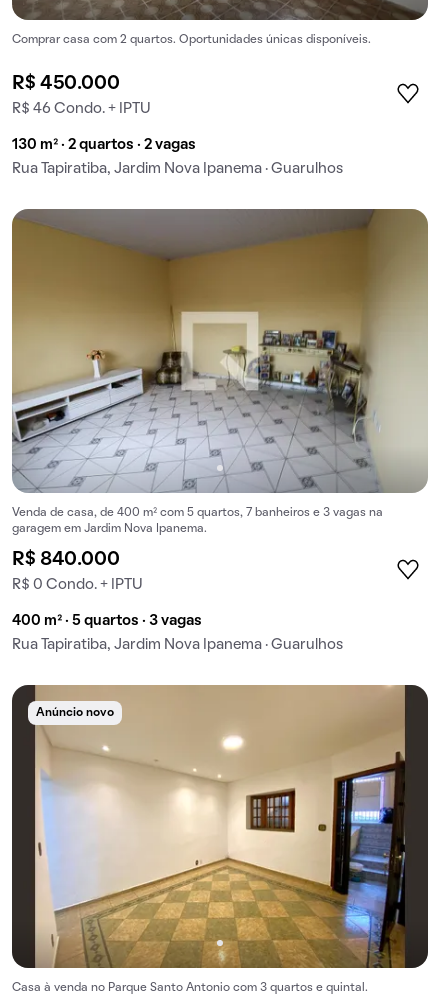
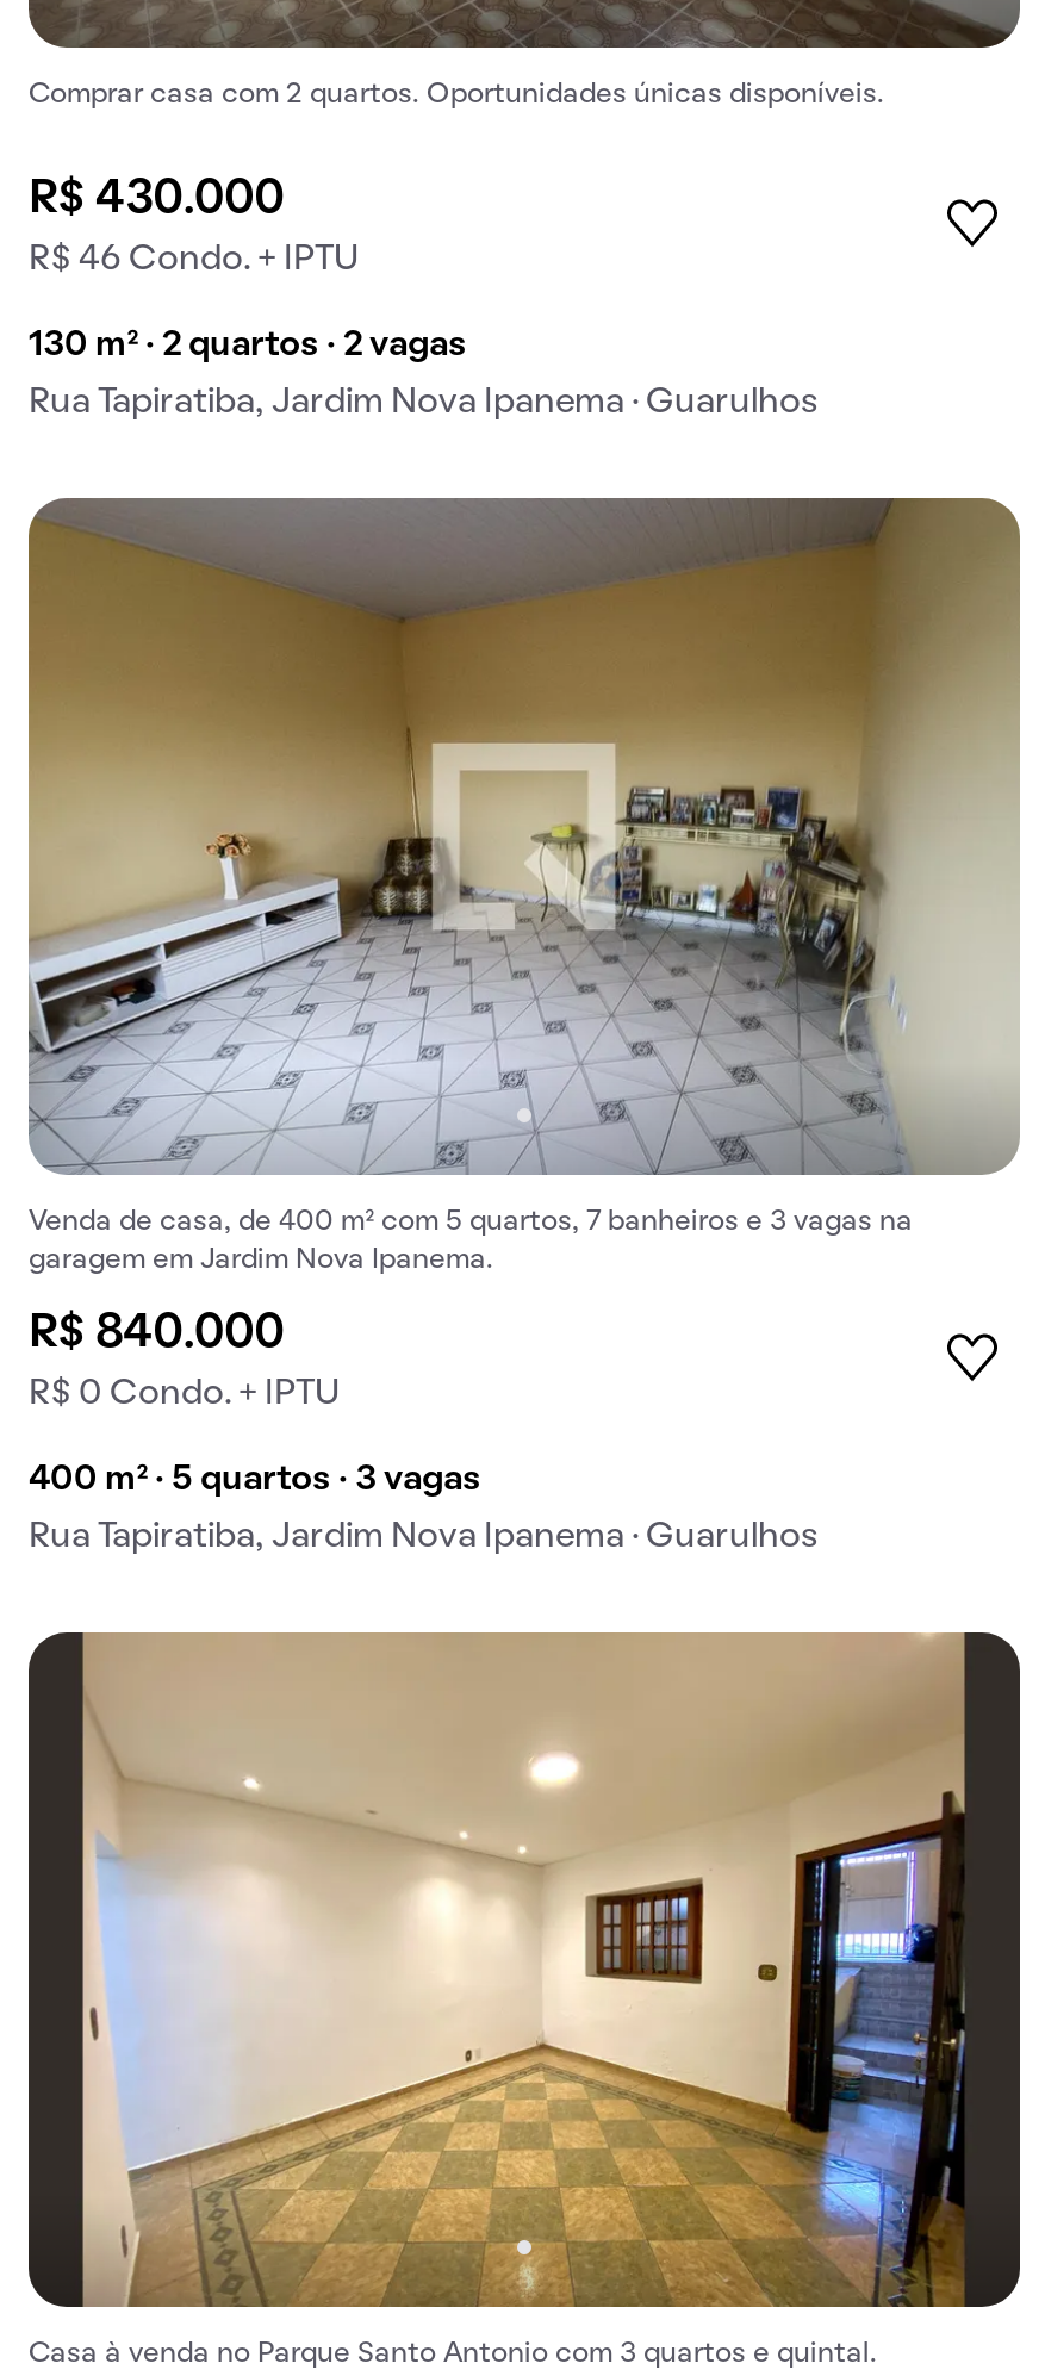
[12,75,119,93] R$ 450.000 -> [29,179,284,222] R$ 430.000
[36,707,114,717] Anúncio novo -> none

